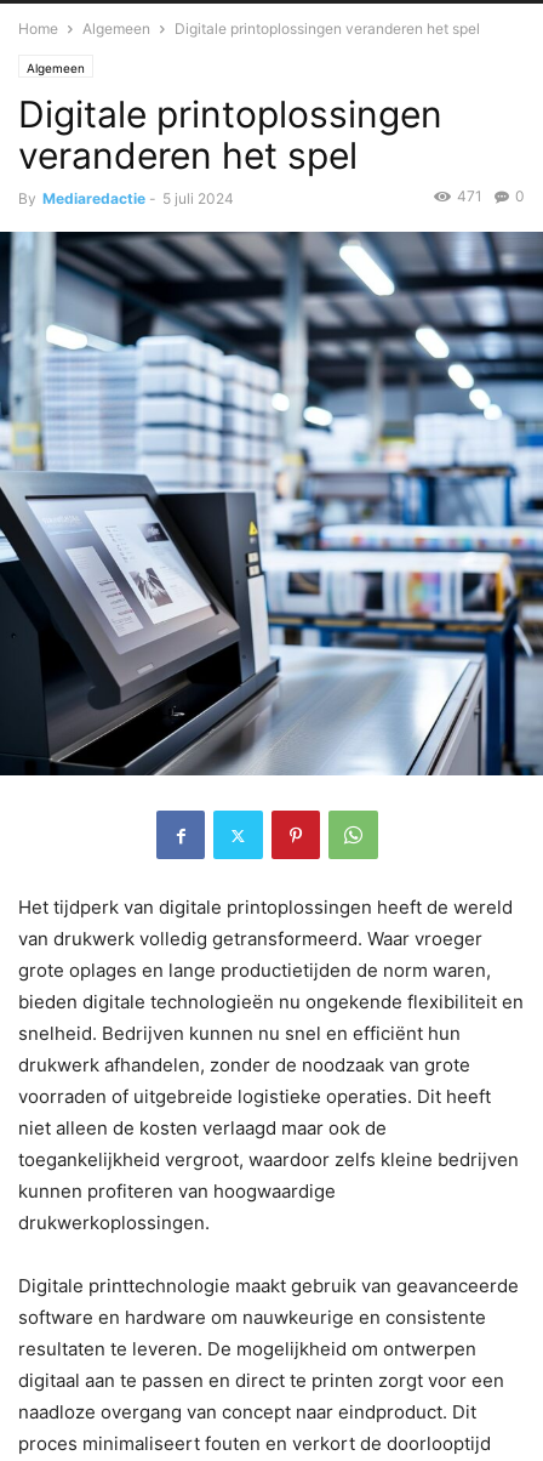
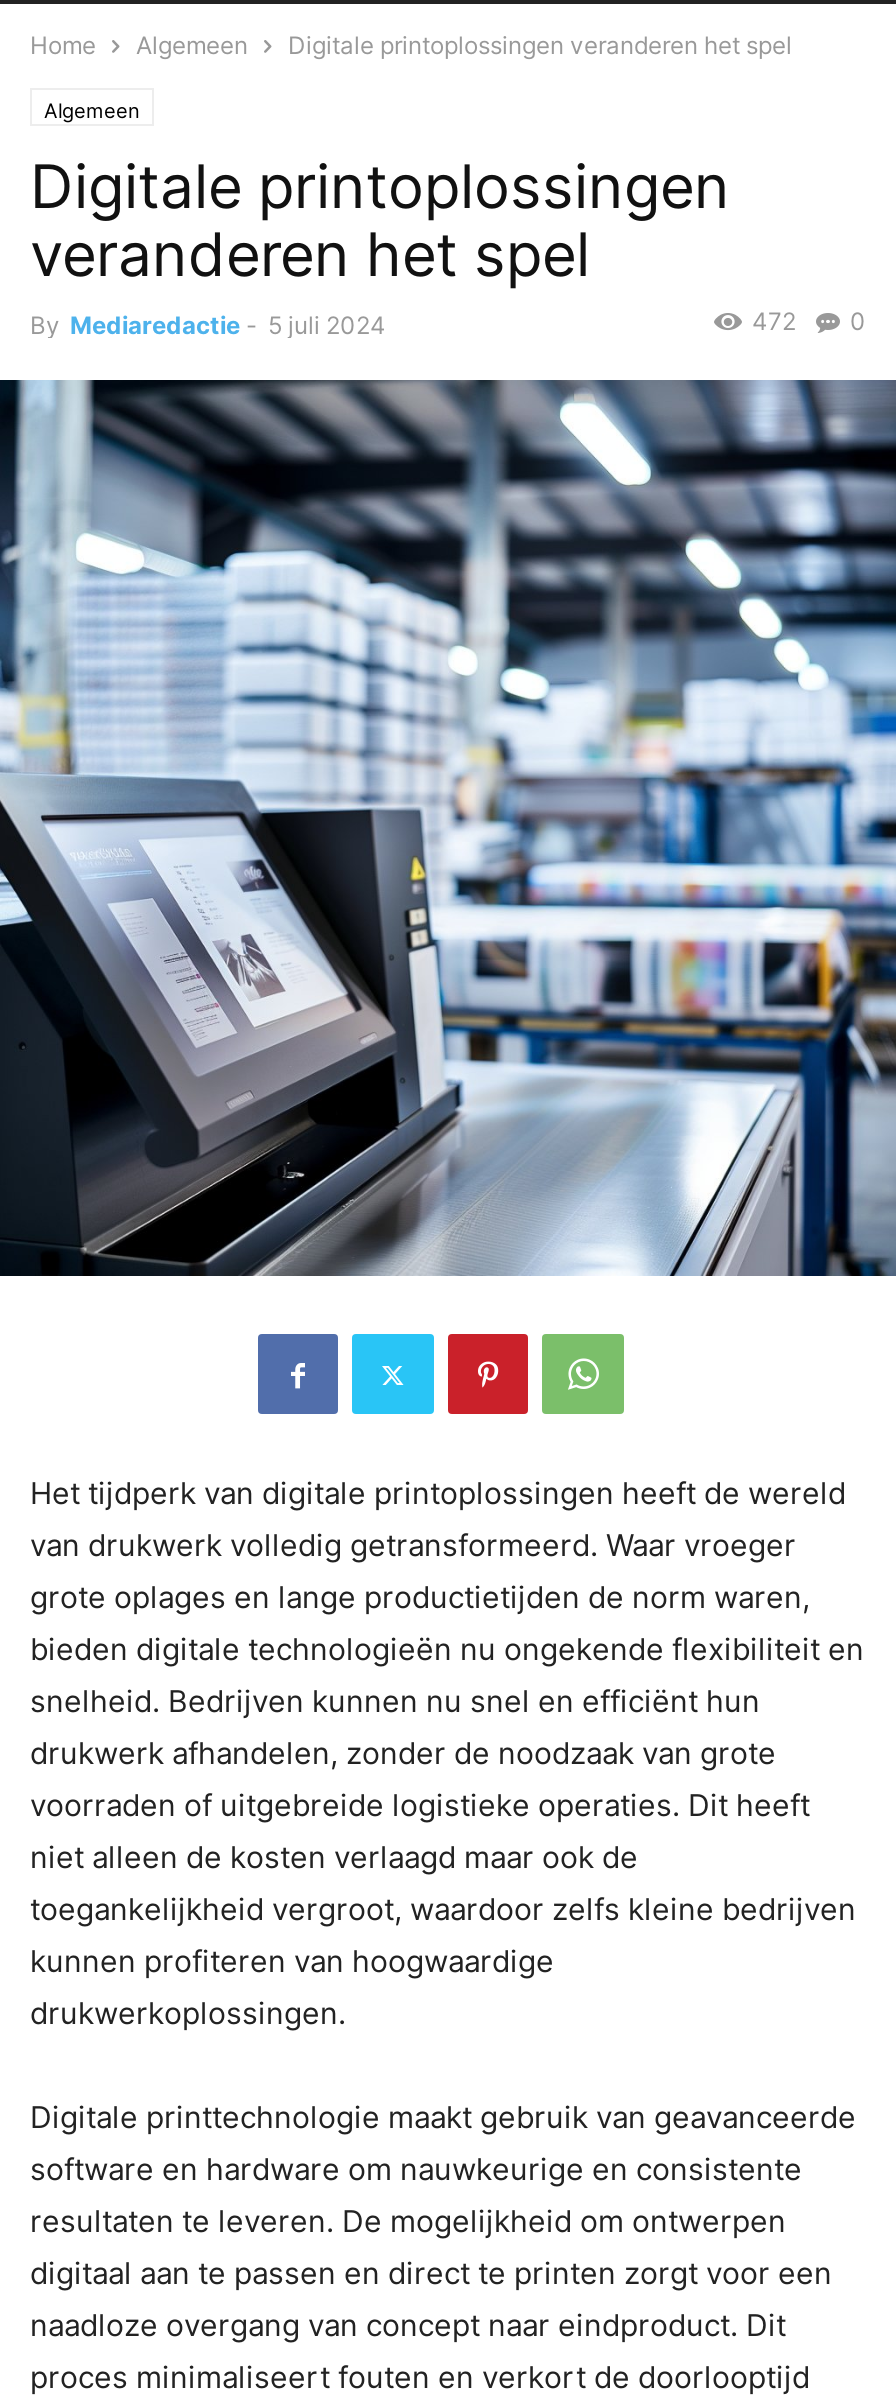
[457,187,525,205] 471 0 -> [752,306,866,336] 472 0

